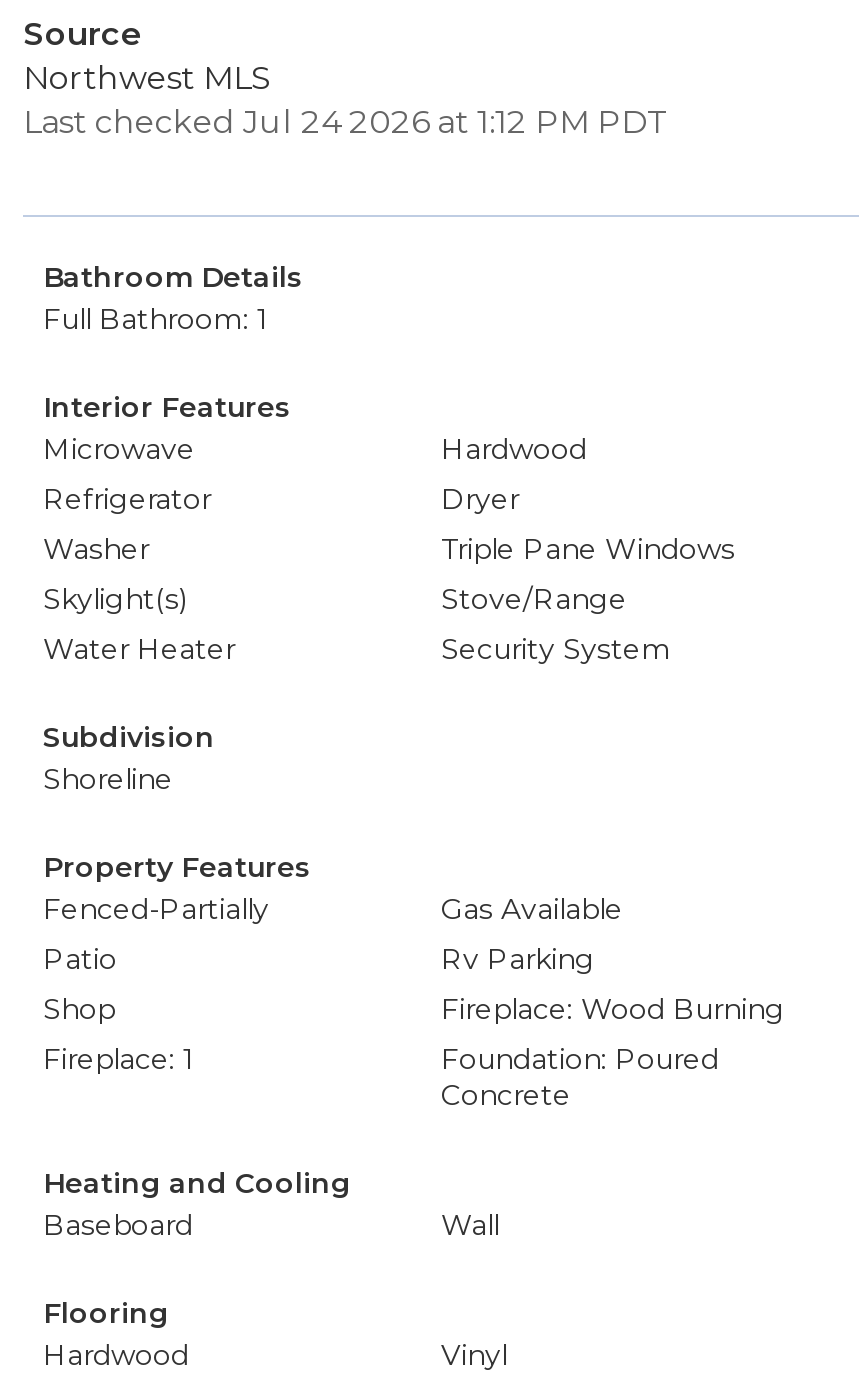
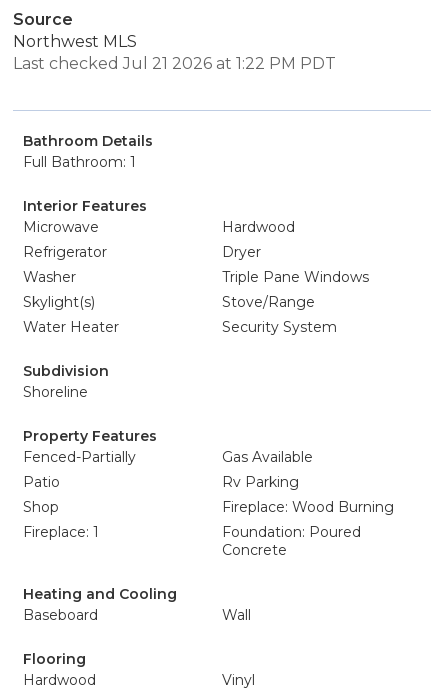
[23,103,669,141] Last checked Jul 24 2026 at 1:12 PM PDT -> [13,54,336,73] Last checked Jul 21 2026 at 1:22 PM PDT

